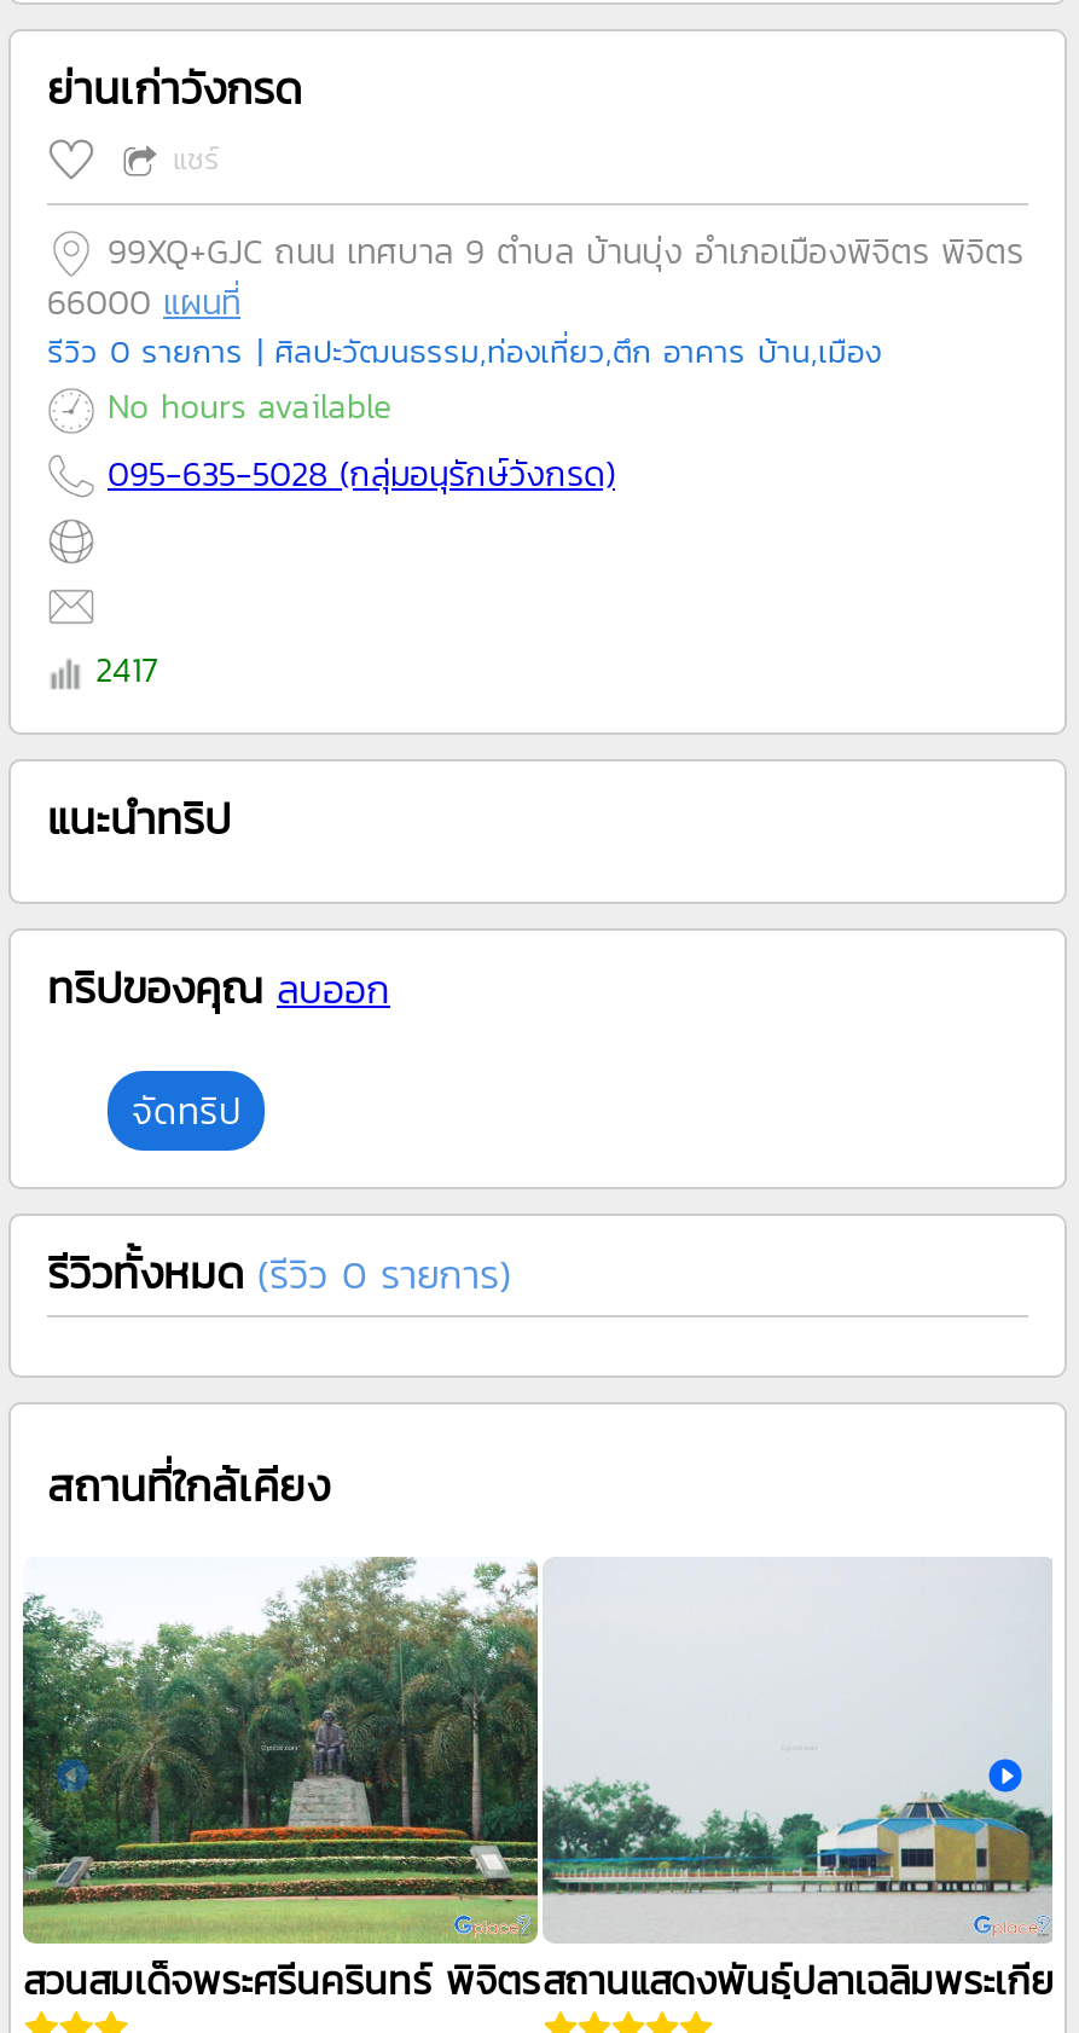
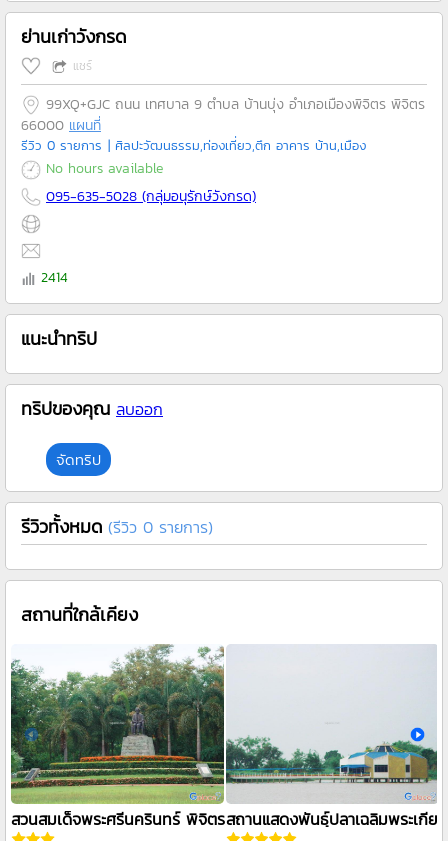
[95,647,158,697] 2417 -> [41,267,68,288] 2414

